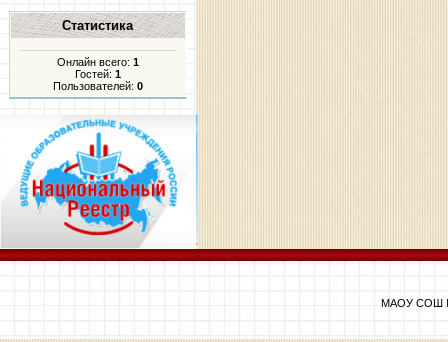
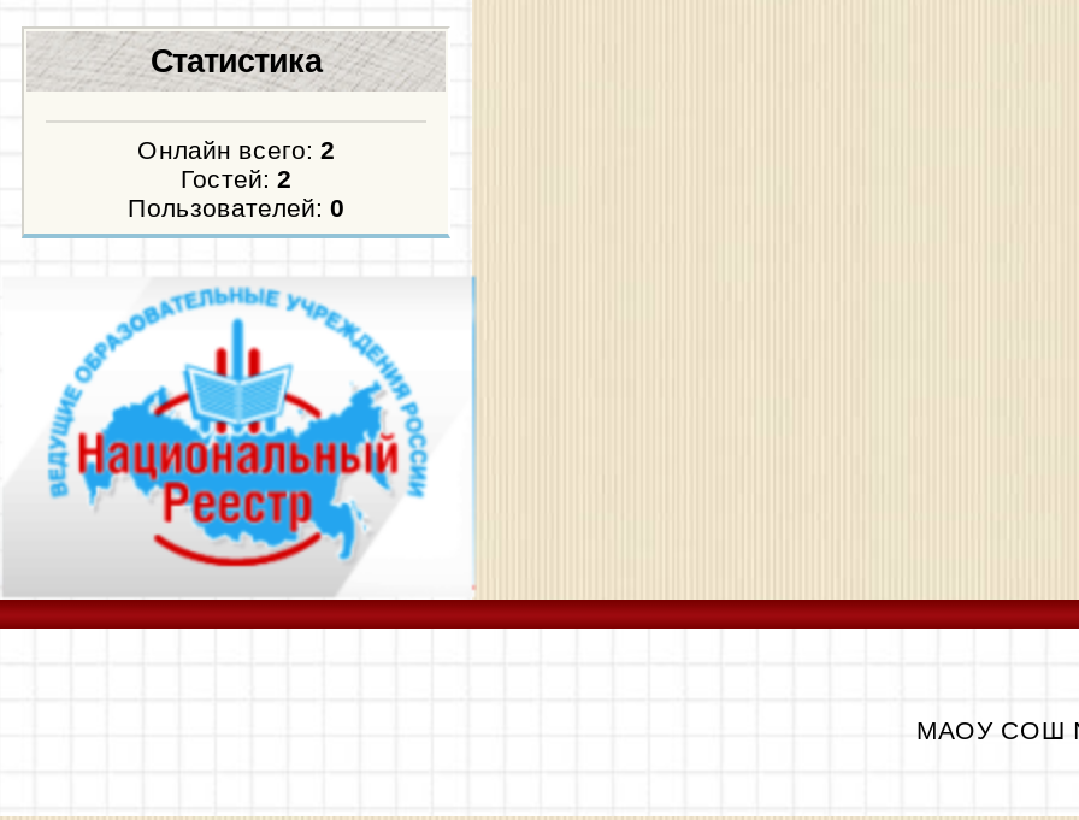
[57,56,139,68] Онлайн всего: 1 -> [137,135,335,164] Онлайн всего: 2
[75,68,121,80] Гостей: 1 -> [181,164,291,193] Гостей: 2

